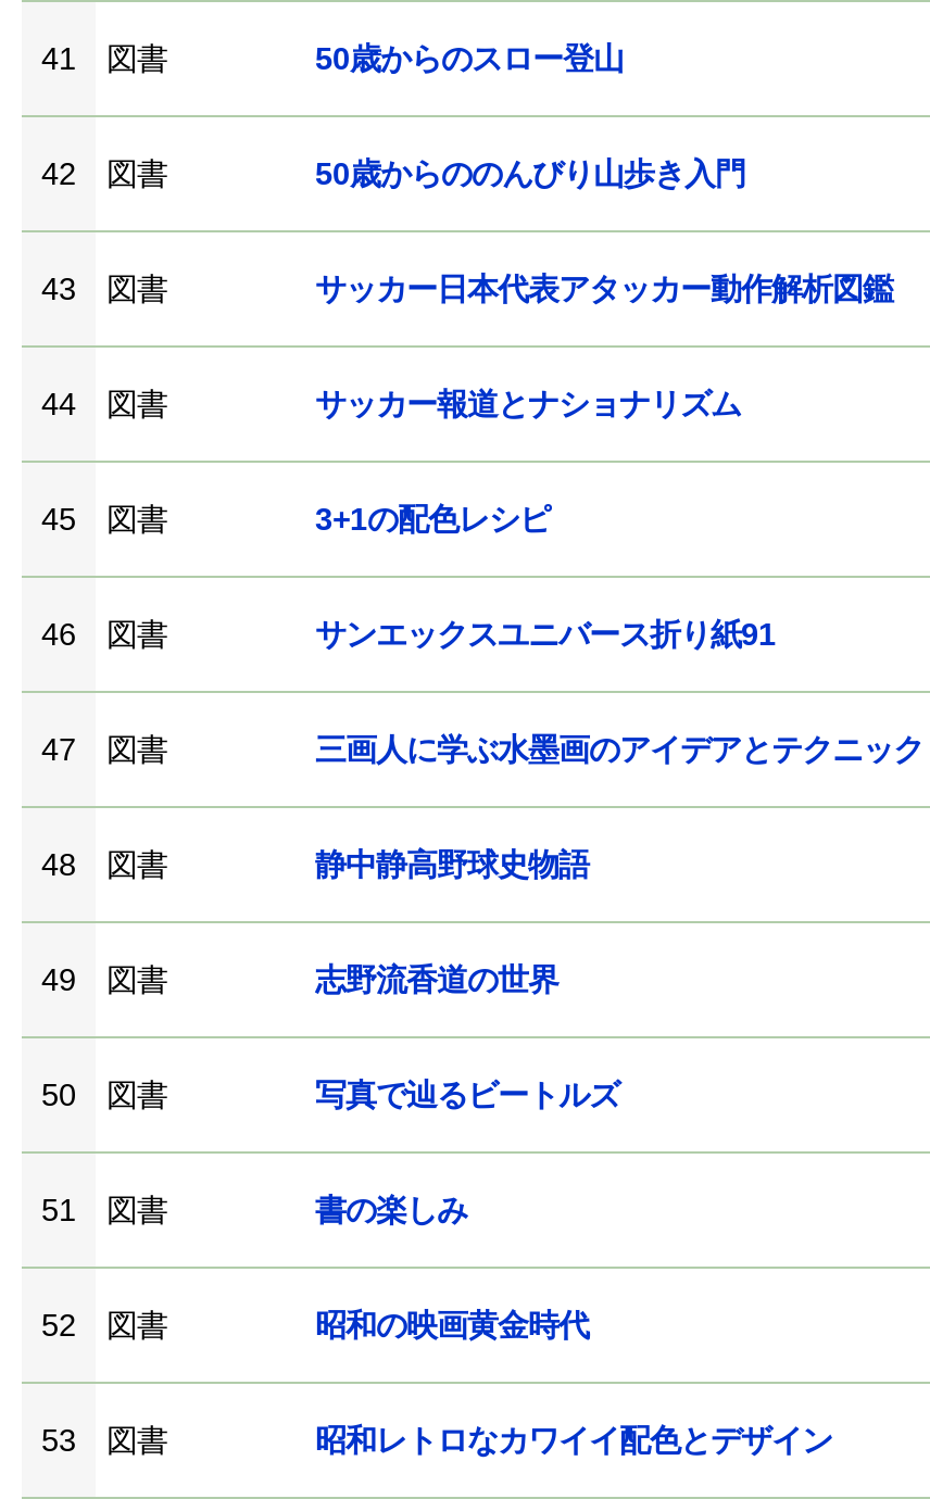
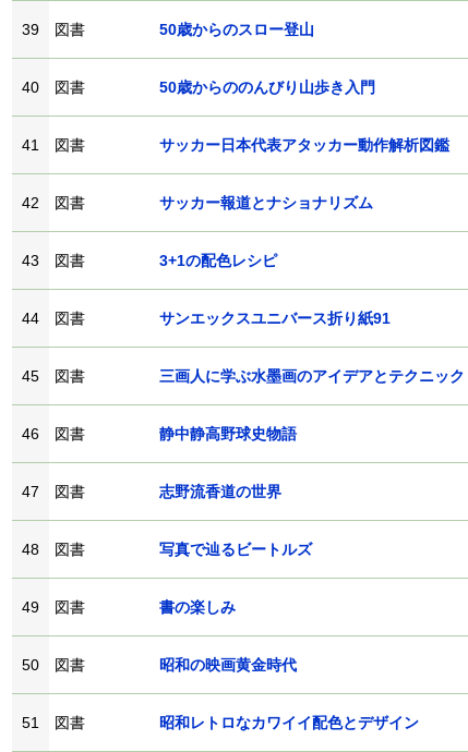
[41,41,167,76] 41 図書 -> [22,21,85,38] 39 図書
[41,156,167,191] 42 図書 -> [22,78,85,96] 40 図書
[41,272,167,306] 43 図書 -> [22,136,85,154] 41 図書
[41,387,167,421] 44 図書 -> [22,194,85,211] 42 図書
[41,502,167,537] 45 図書 -> [22,252,85,269] 43 図書
[41,617,167,652] 46 図書 -> [22,310,85,327] 44 図書
[41,732,167,767] 47 図書 -> [22,367,85,385] 45 図書
[41,847,167,882] 48 図書 -> [22,425,85,442] 46 図書
[41,962,167,997] 49 図書 -> [22,483,85,500] 47 図書
[41,1078,167,1112] 50 図書 -> [22,541,85,558] 48 図書
[41,1193,167,1227] 51 図書 -> [22,598,85,616] 49 図書
[41,1308,167,1343] 52 図書 -> [22,656,85,674] 50 図書
[41,1423,167,1458] 53 図書 -> [22,714,85,731] 51 図書

